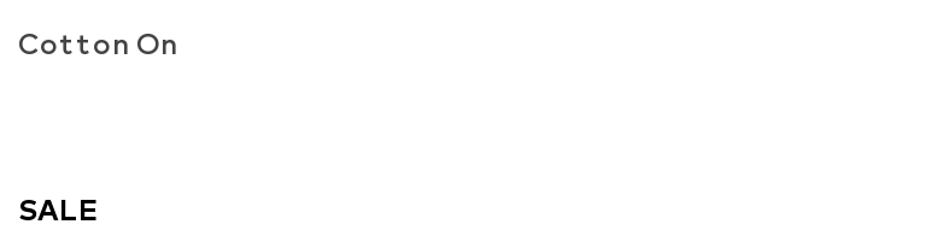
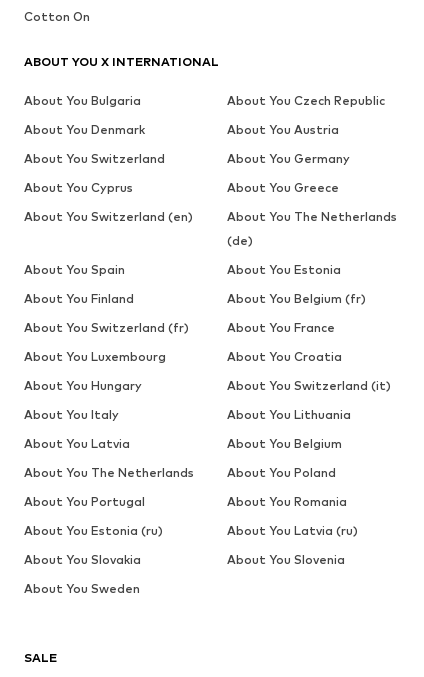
none -> [24,54,396,596] ABOUT YOU X INTERNATIONAL | About You Bulgaria | About You Czech Republic | About You Denmark | About You Austria | About You Switzerland | About You Germany | About You Cyprus | About You Greece | About You Switzerland (en) | About You The Netherlands | (de) | About You Spain | About You Estonia | About You Finland | About You Belgium (fr) | About You Switzerland (fr) | About You France | About You Luxembourg | About You Croatia | About You Hungary | About You Switzerland (it) | About You Italy | About You Lithuania | About You Latvia | About You Belgium | About You The Netherlands | About You Poland | About You Portugal | About You Romania | About You Estonia (ru) | About You Latvia (ru) | About You Slovakia | About You Slovenia | About You Sweden

